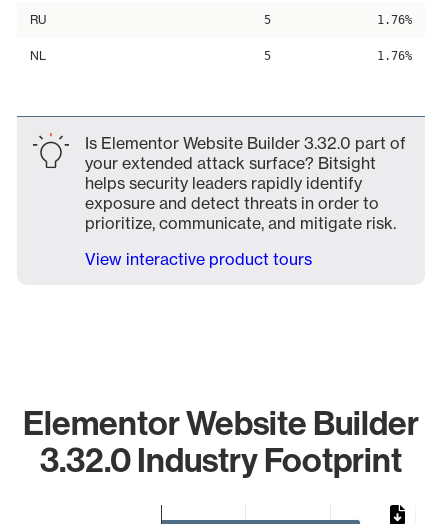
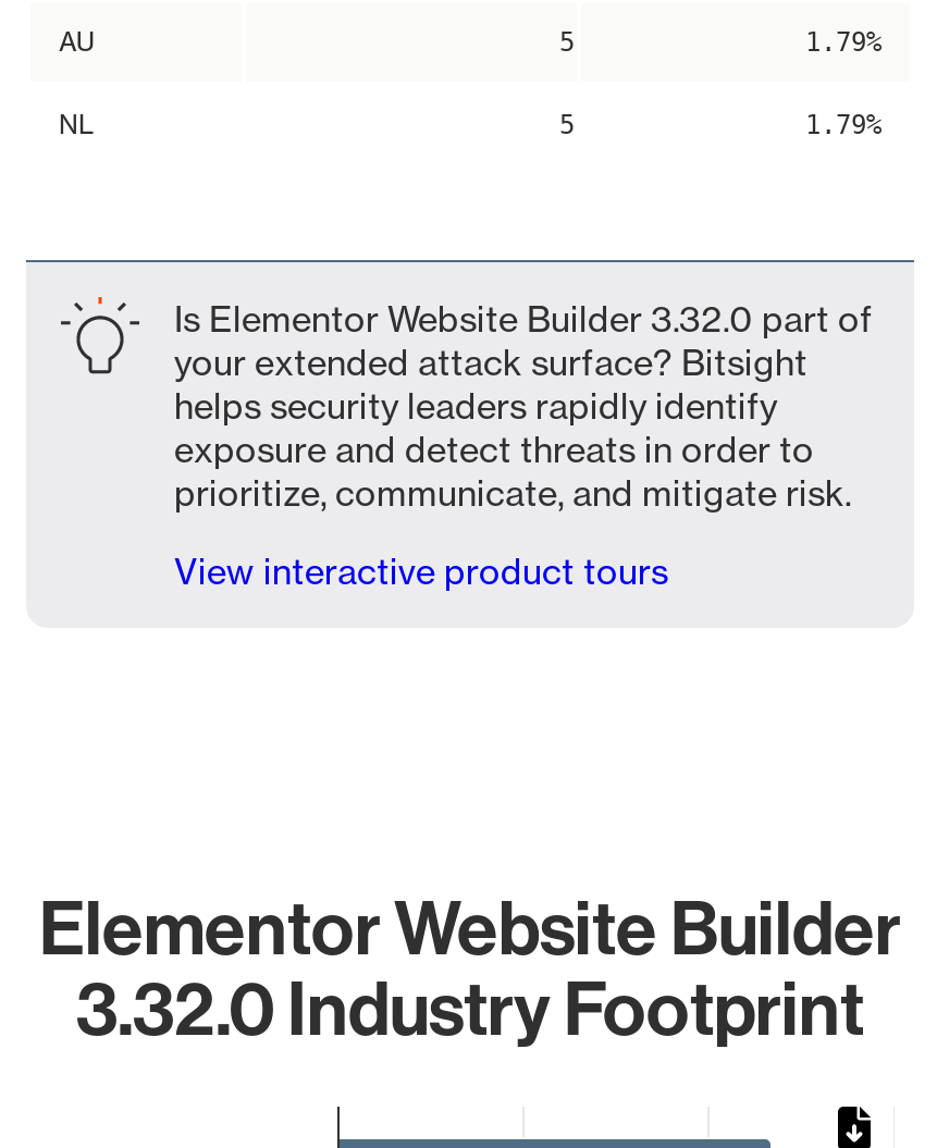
[30,12,46,27] RU -> [59,25,94,57] AU
[377,13,412,27] 1.76% -> [805,27,881,57] 1.79%
[377,49,412,63] 1.76% -> [805,109,881,140] 1.79%

